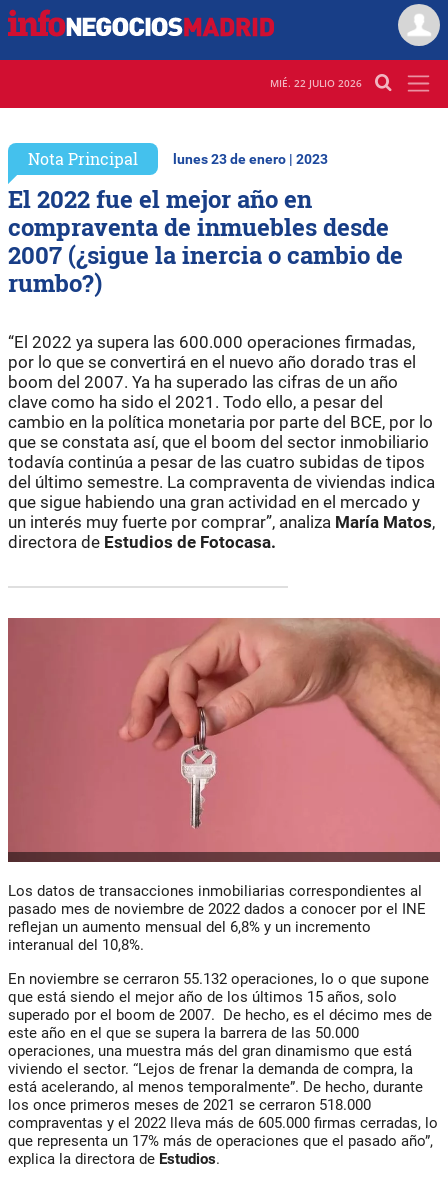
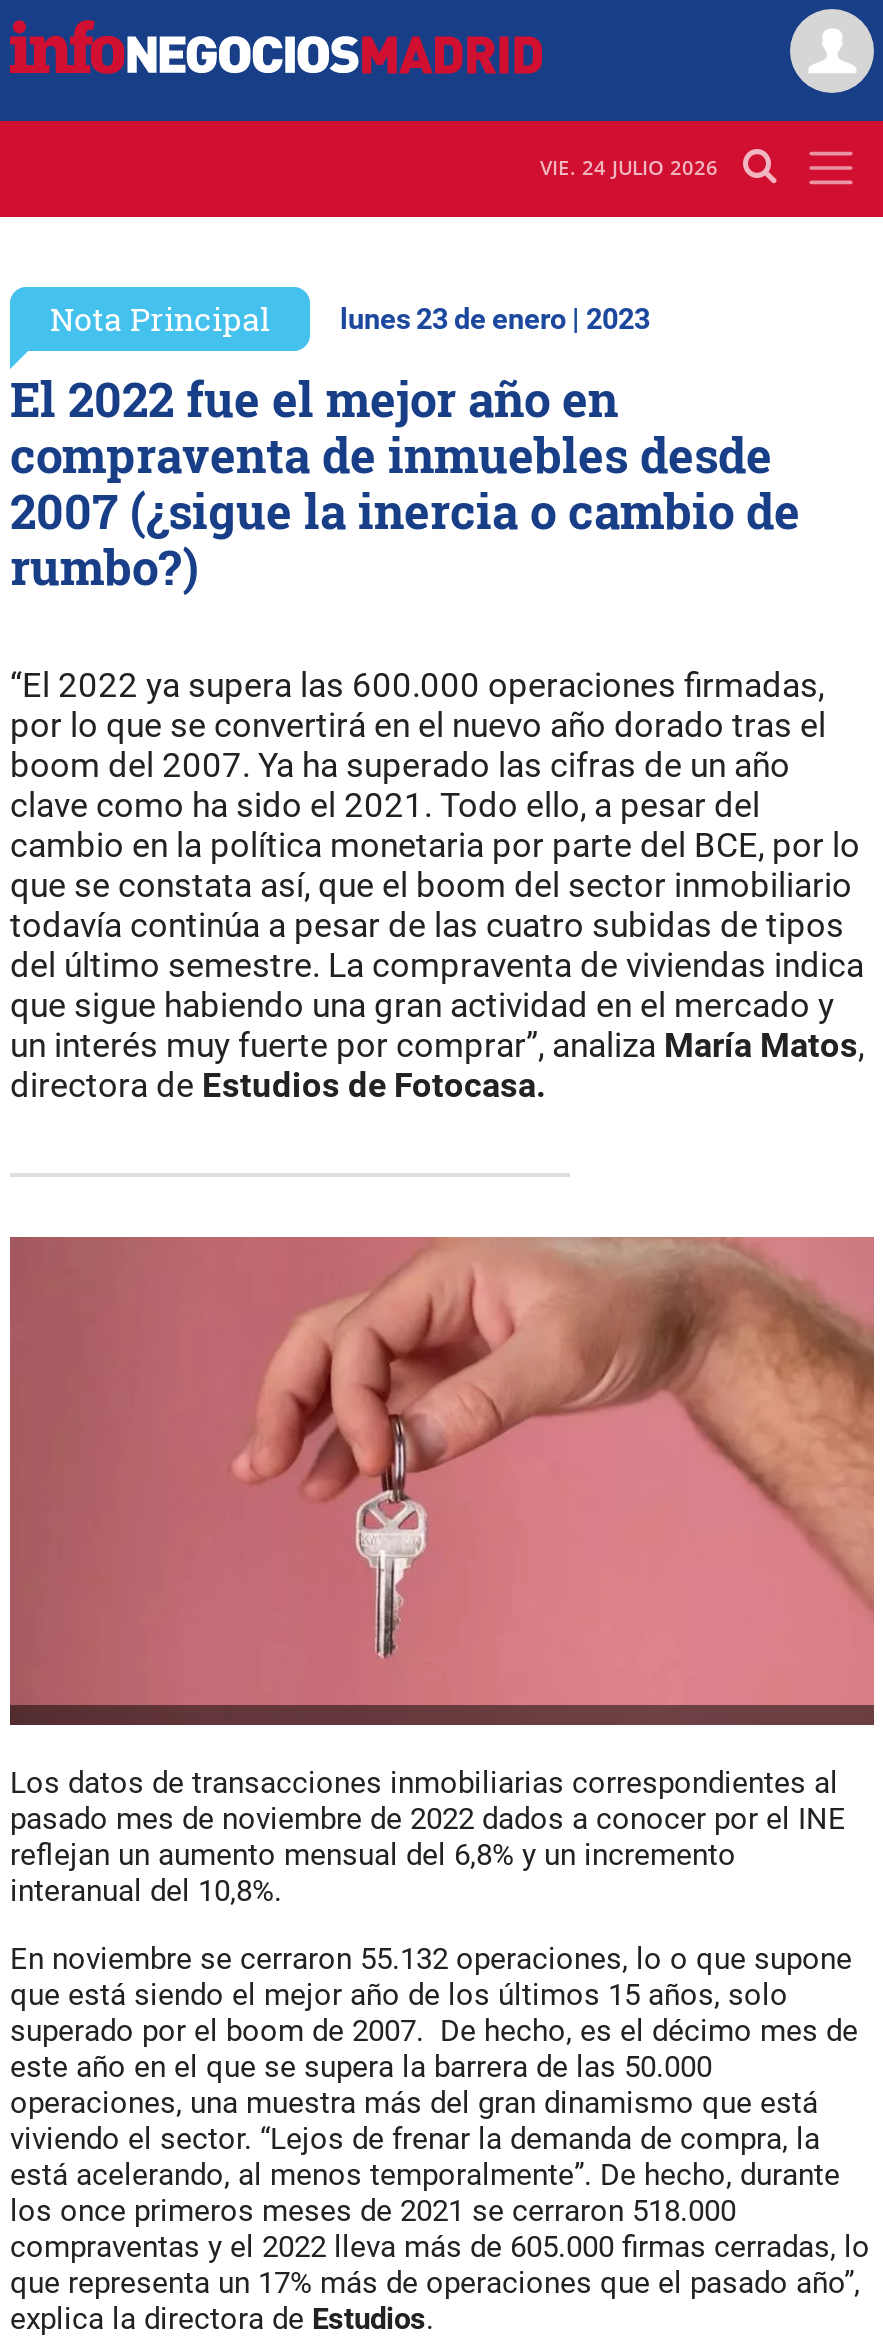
[270,76,362,90] MIÉ. 22 JULIO 2026 -> [540,154,718,182] VIE. 24 JULIO 2026

